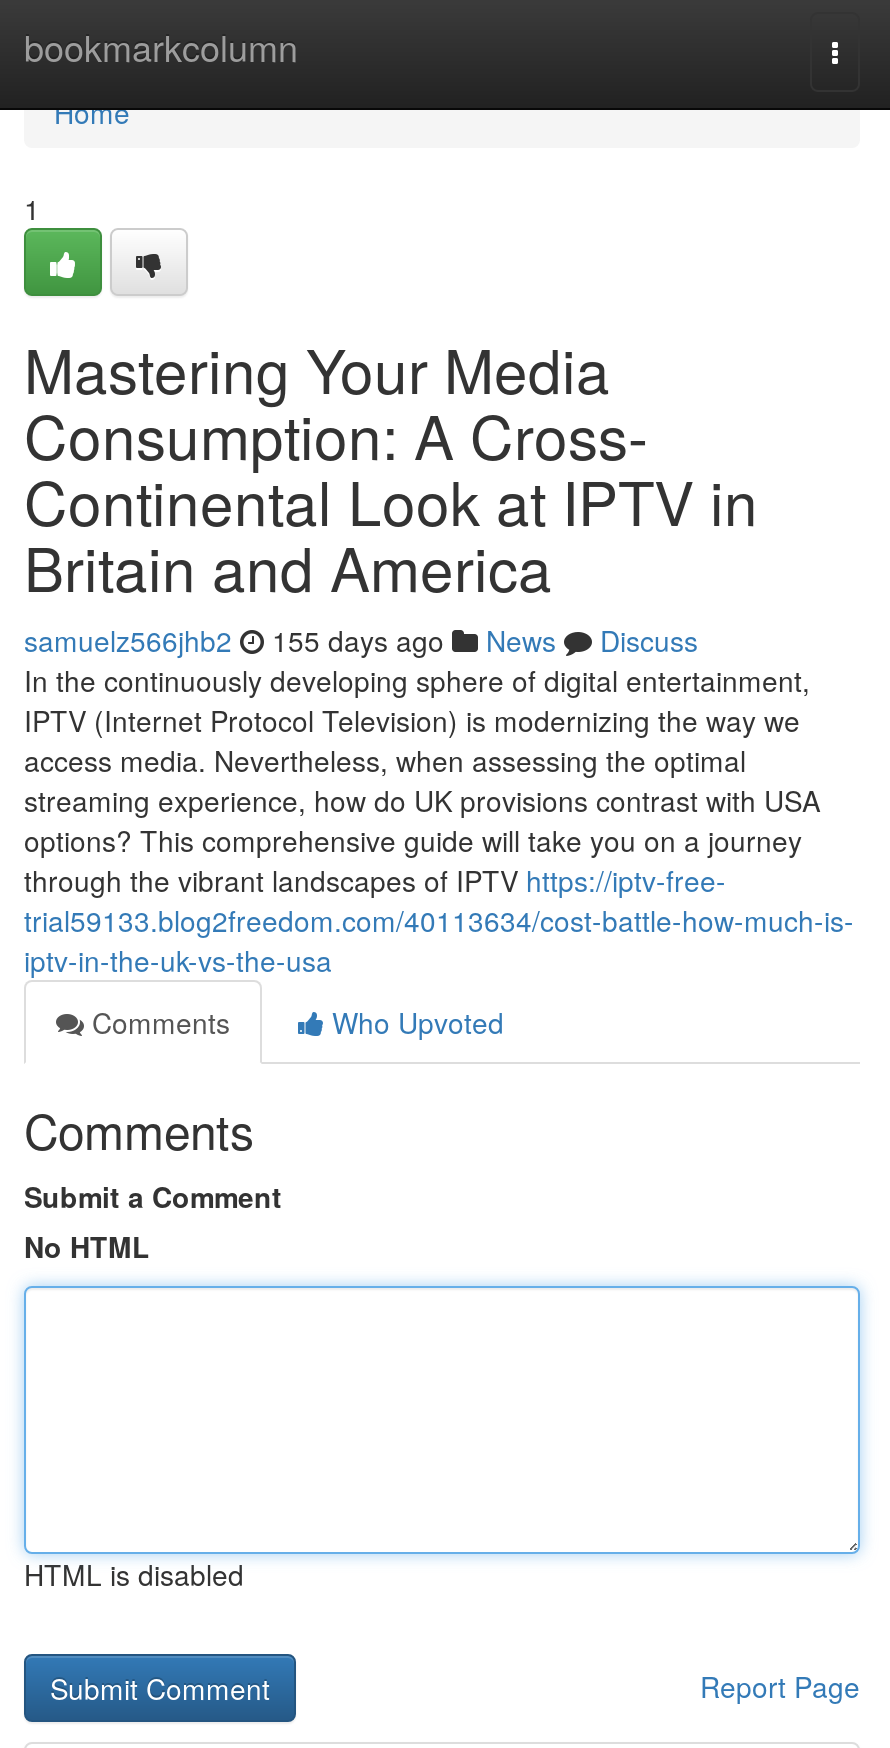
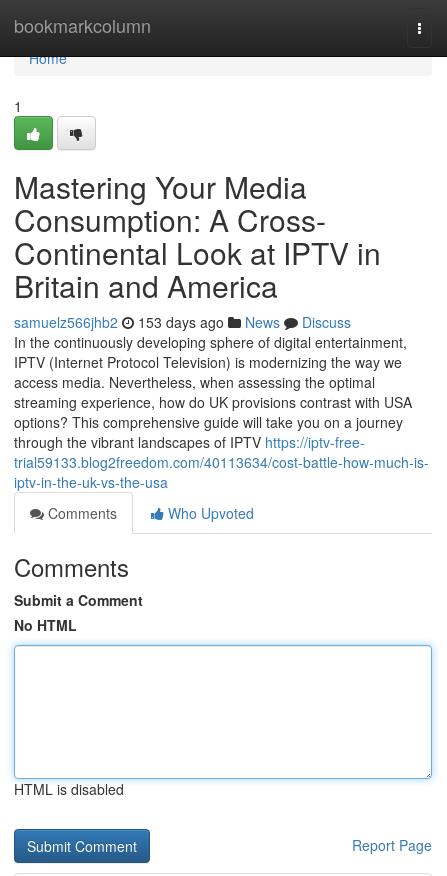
[24,620,698,660] samuelz566jhb2 155 days ago News Discuss -> [14,312,351,332] samuelz566jhb2 153 days ago News Discuss

